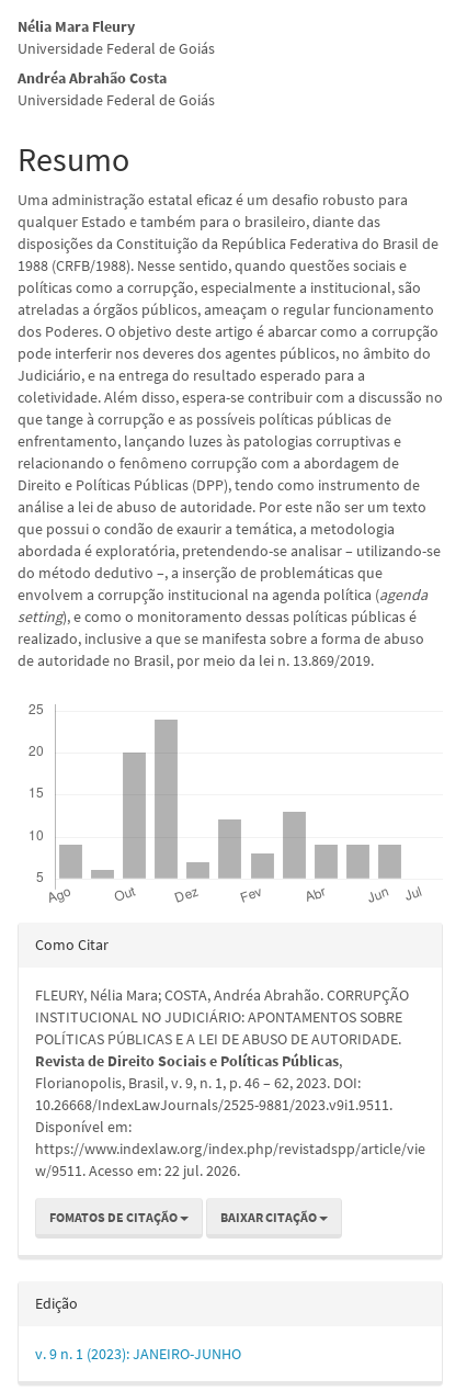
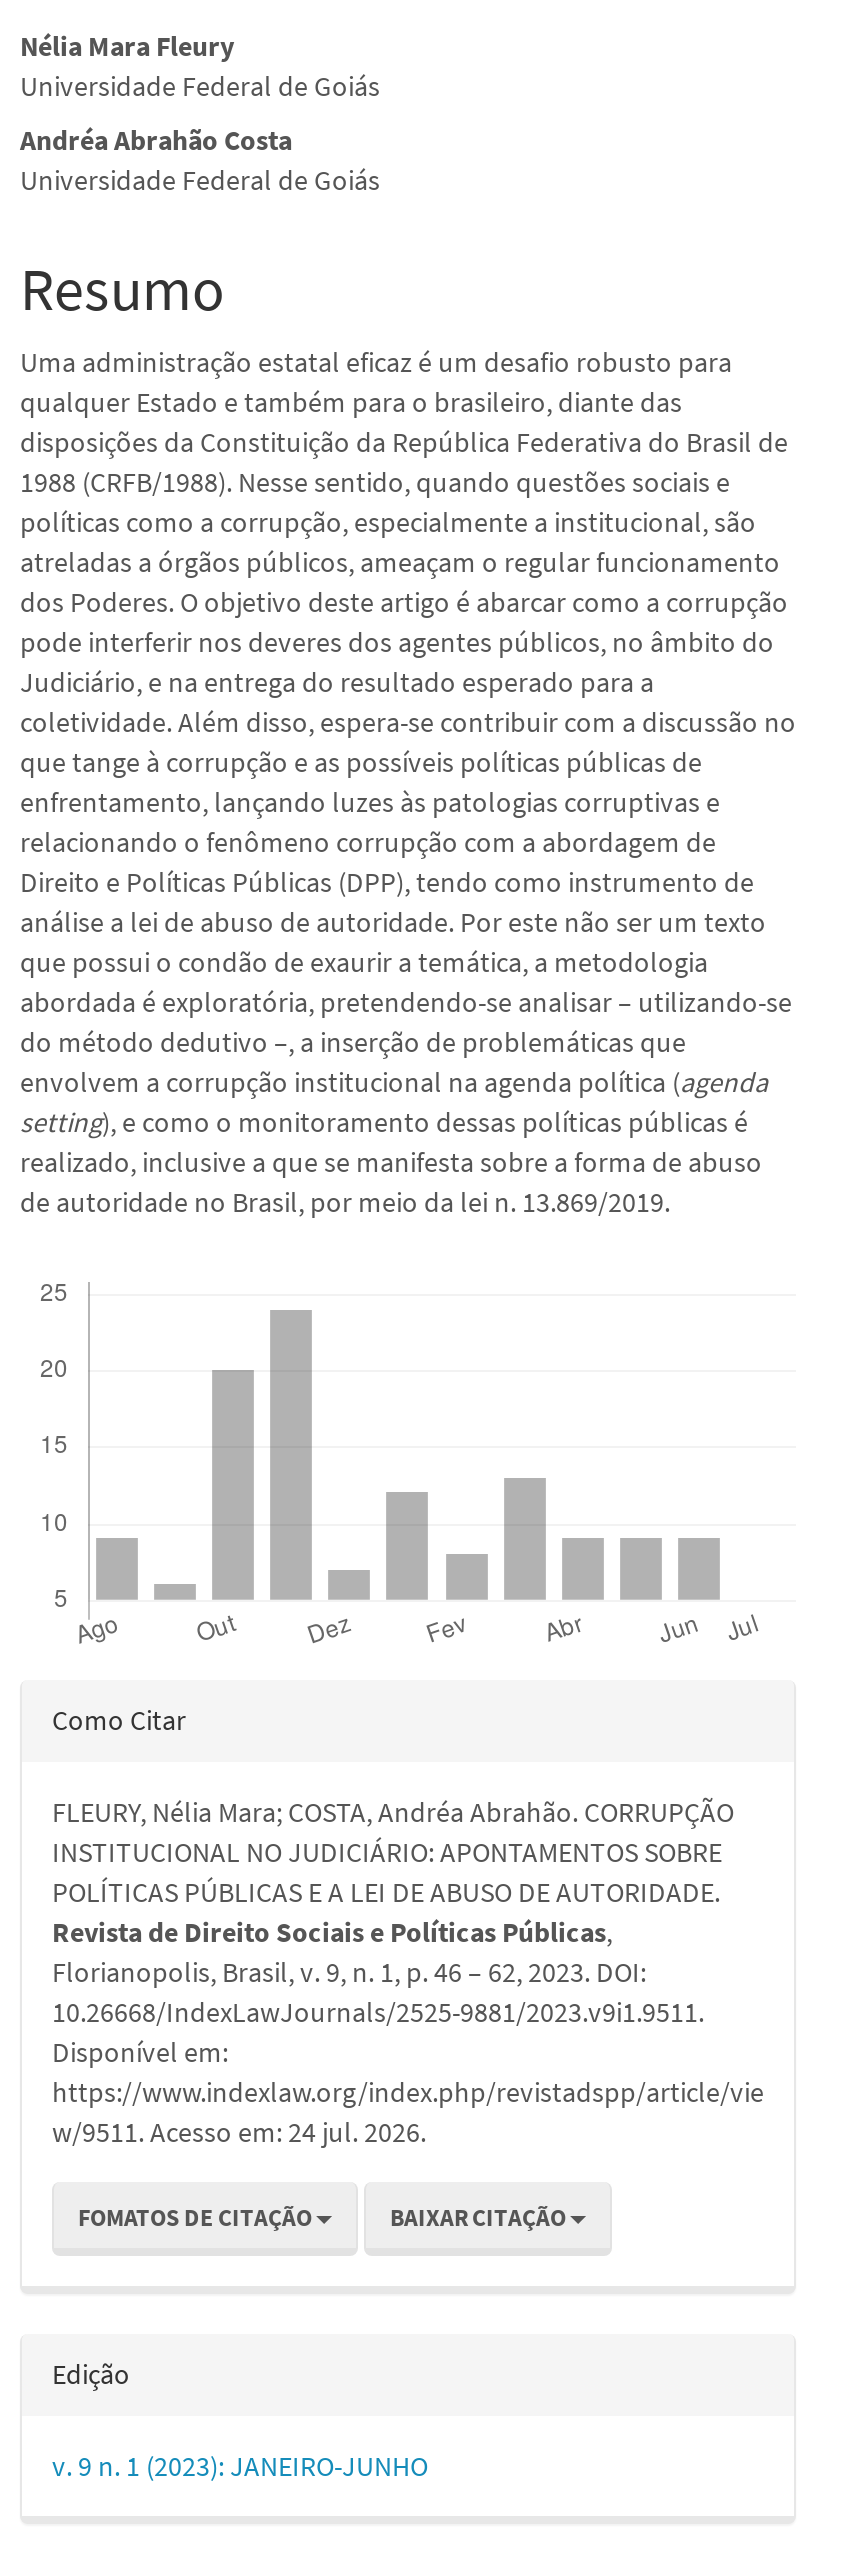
[35,1160,240,1180] w/9511. Acesso em: 22 jul. 2026. -> [52,2113,426,2149] w/9511. Acesso em: 24 jul. 2026.

